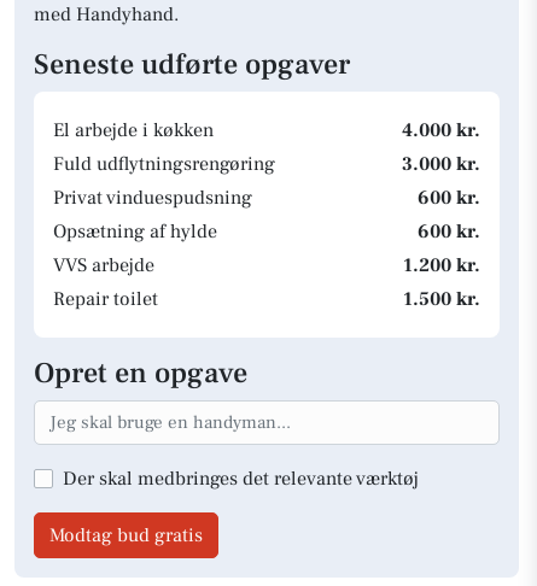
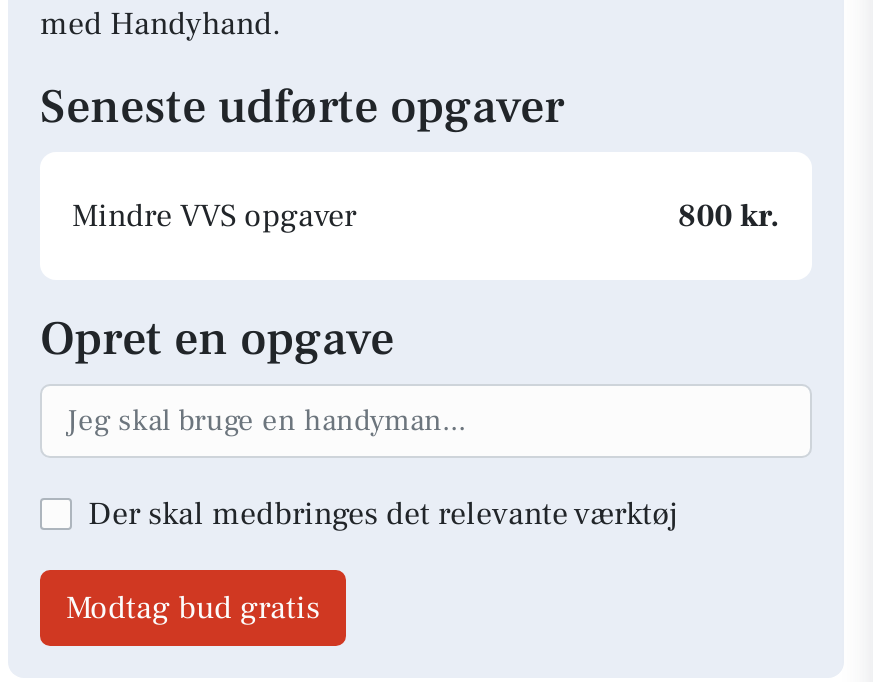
[53,118,480,311] El arbejde i køkken | 4.000 kr. | Fuld udflytningsrengøring | 3.000 kr. | Privat vinduespudsning | 600 kr. | Opsætning af hylde | 600 kr. | VVS arbejde | 1.200 kr. | Repair toilet | 1.500 kr. -> [72,196,780,236] Mindre VVS opgaver | 800 kr.

